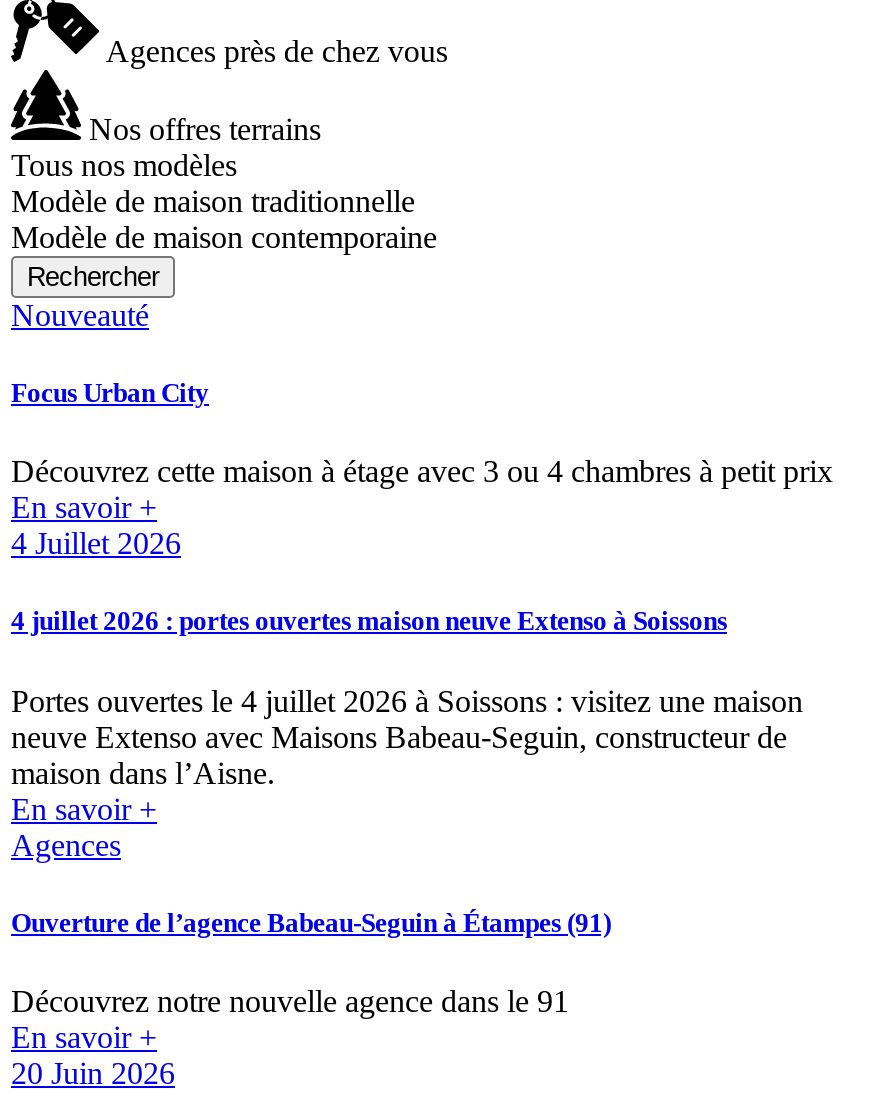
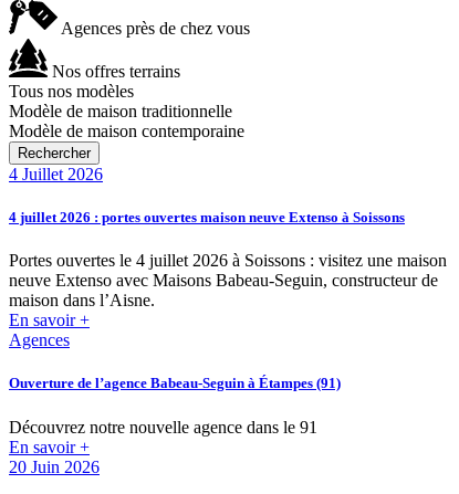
[11,298,833,524] Nouveauté | Focus Urban City | Découvrez cette maison à étage avec 3 ou 4 chambres à petit prix | En savoir + -> none

